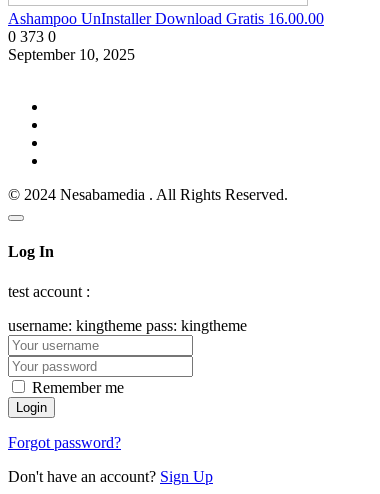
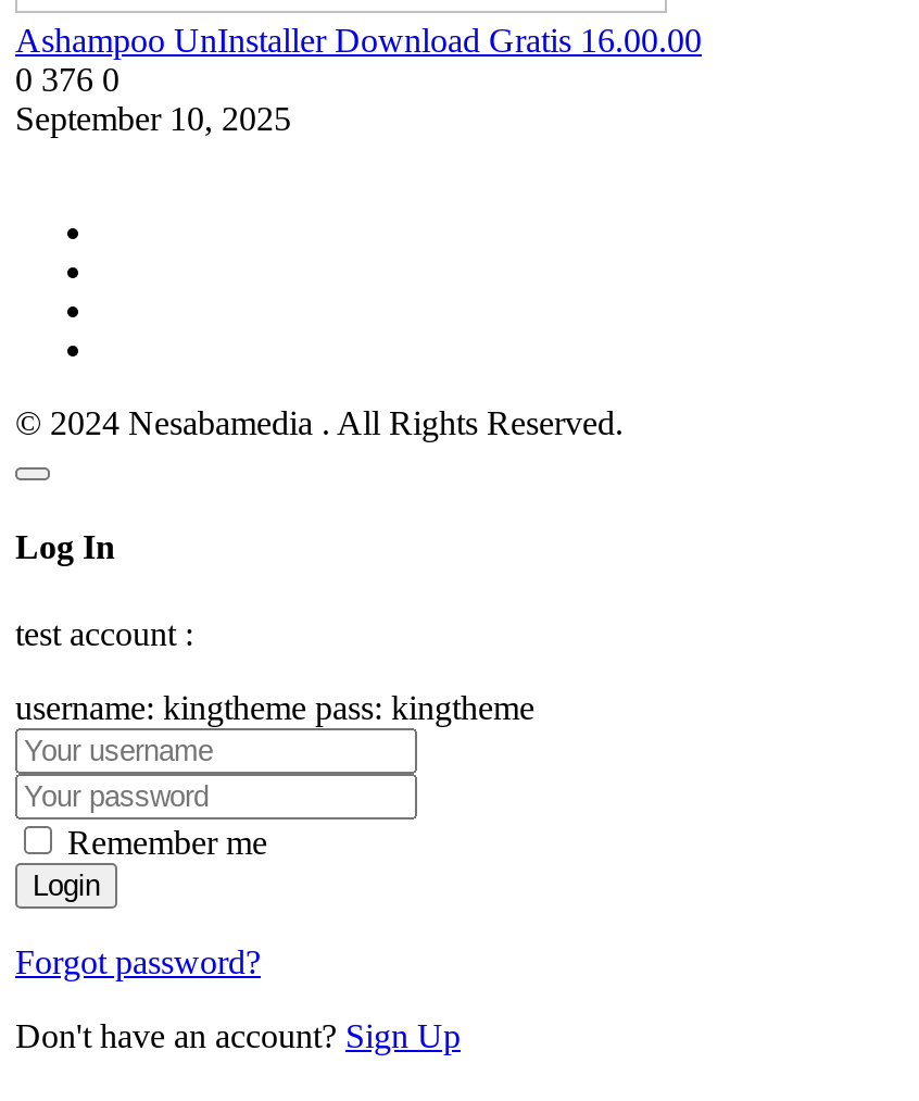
[8,28,56,45] 0 373 0 -> [15,61,119,98] 0 376 0

